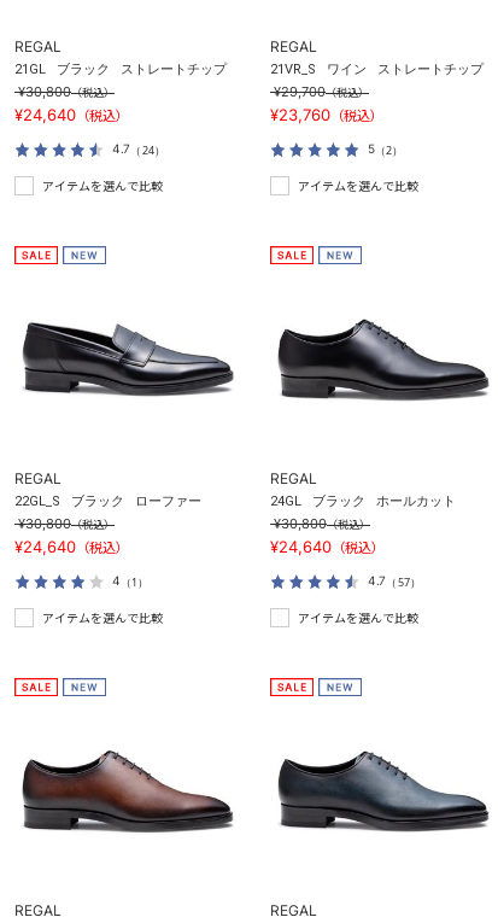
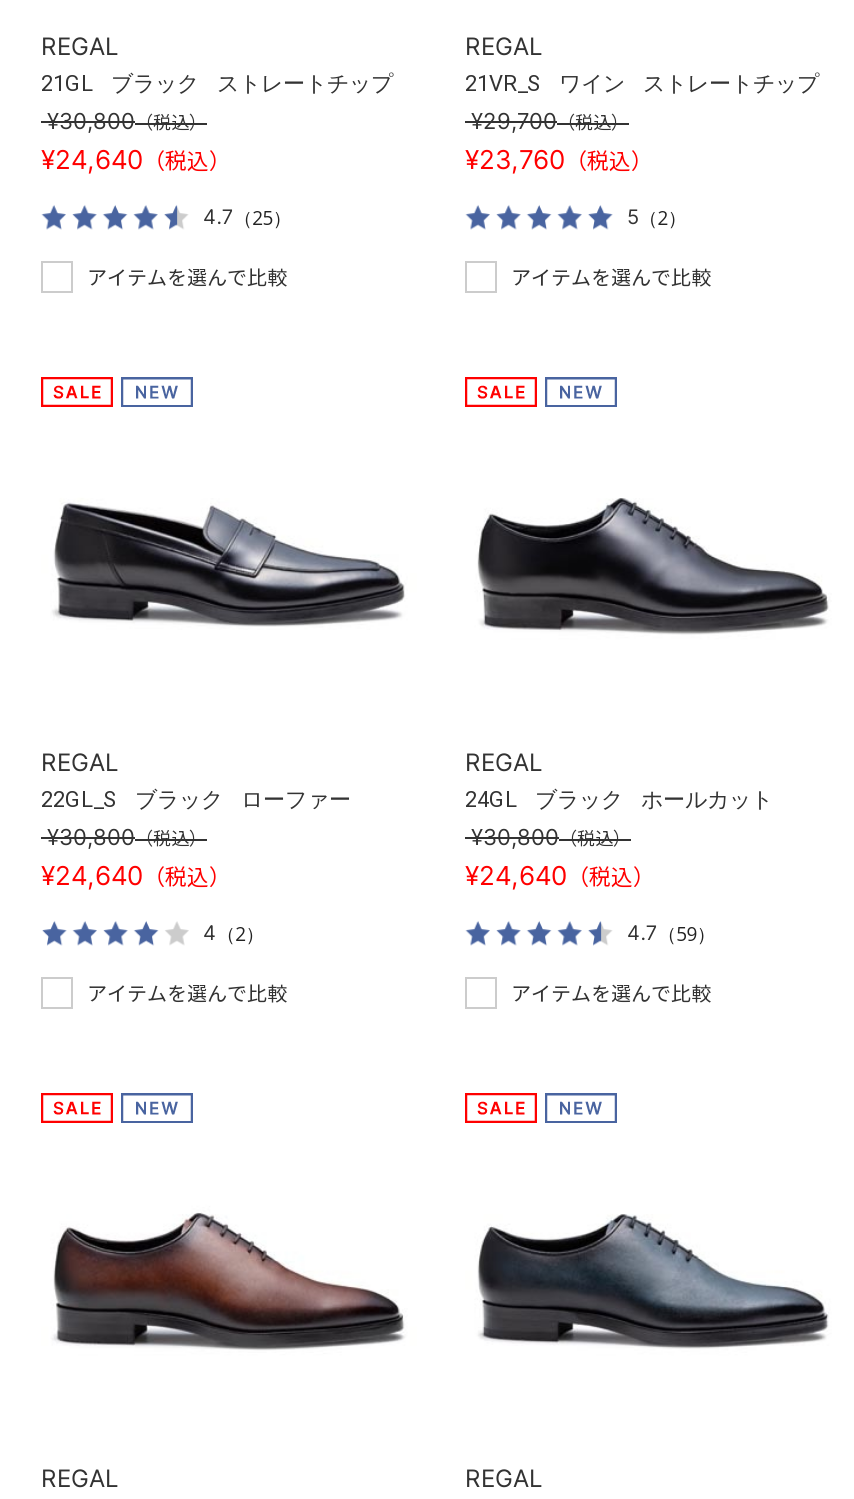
[112,141,165,158] 4.7（24） -> [203,203,291,230] 4.7（25）
[112,573,149,590] 4（1） -> [203,919,264,946] 4（2）
[368,573,421,590] 4.7（57） -> [627,919,715,946] 4.7（59）

